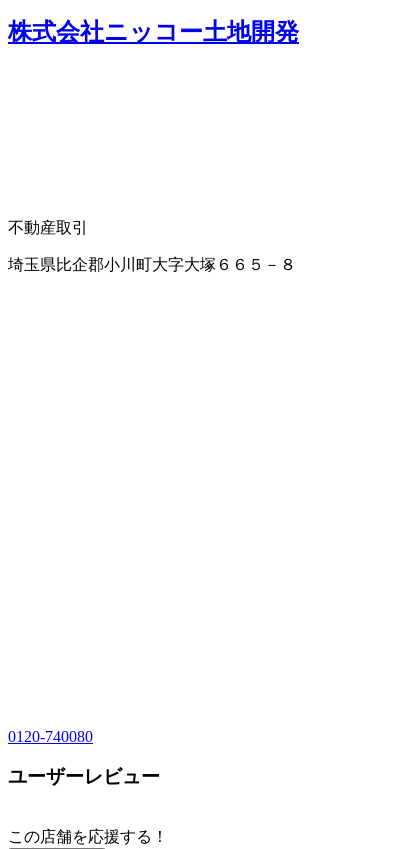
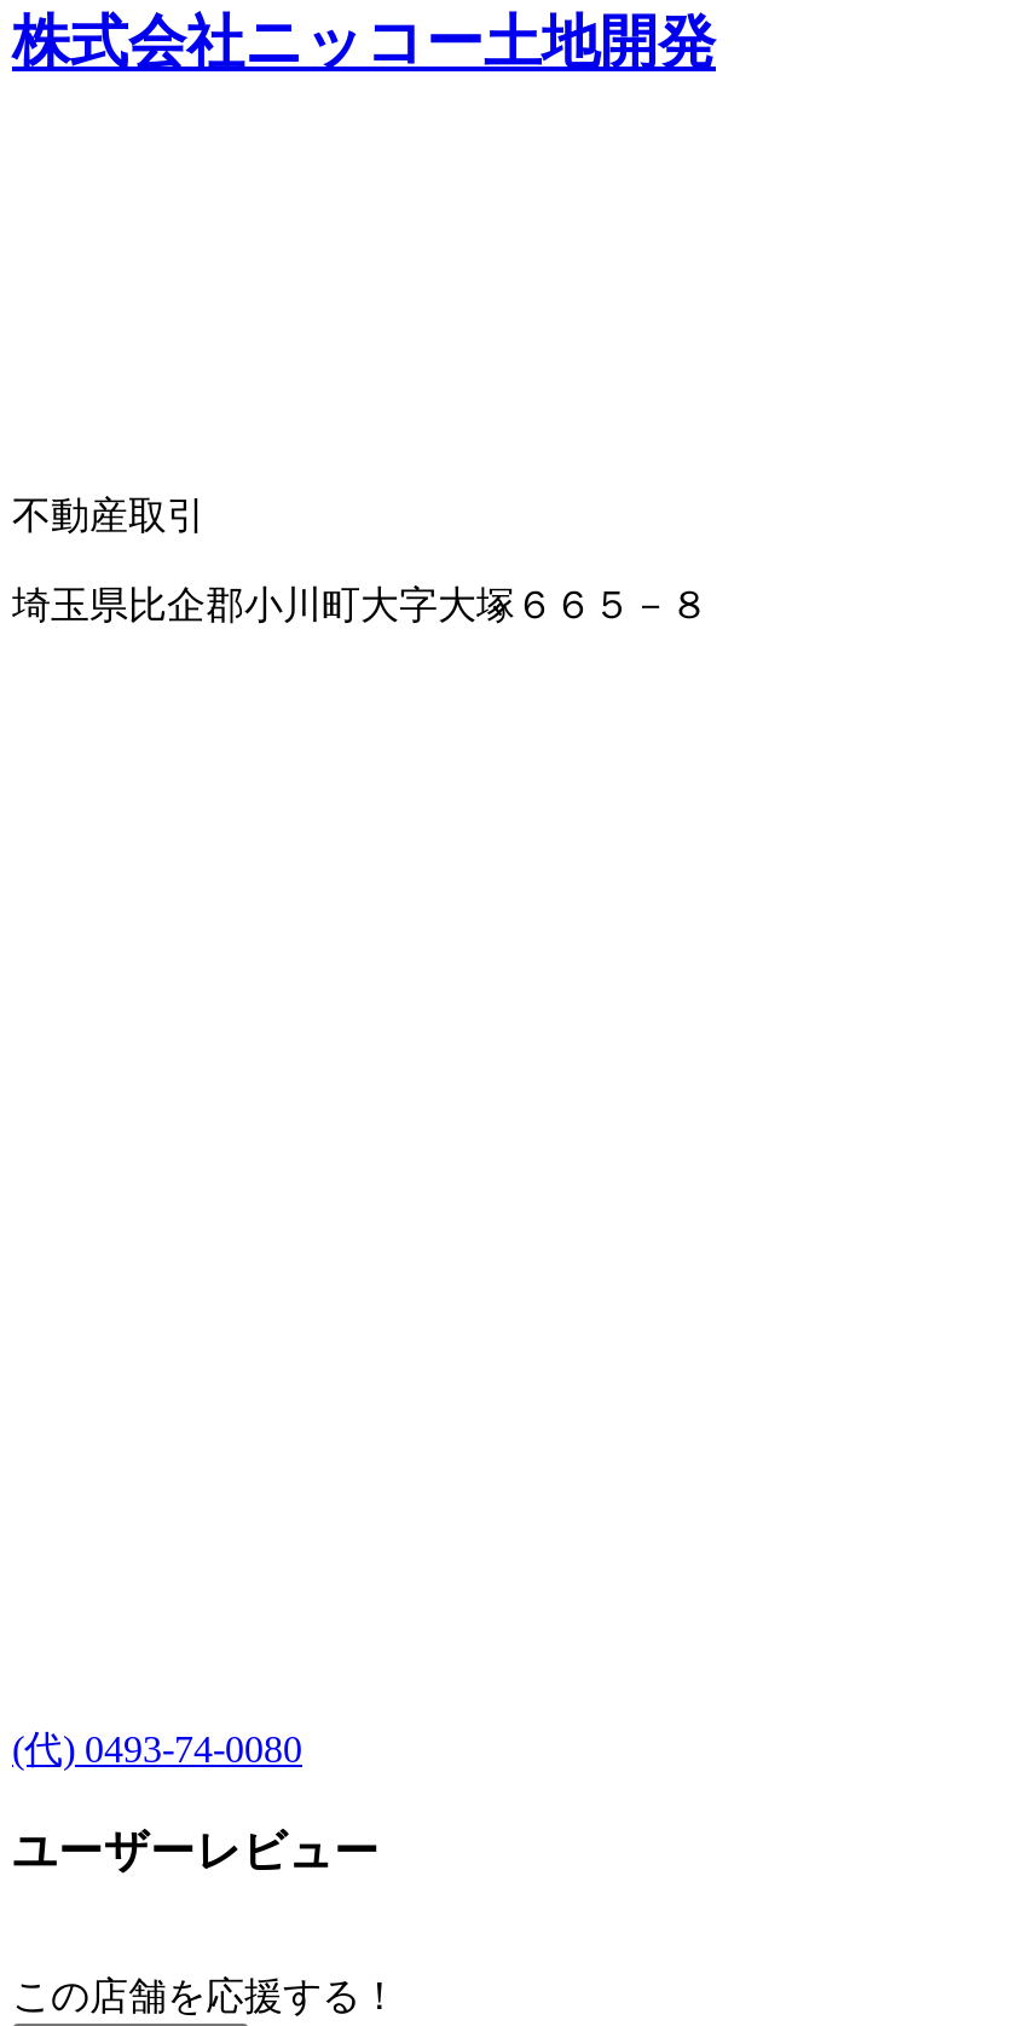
[8,728,93,745] 0120-740080 -> [12,1727,302,1769] (代) 0493-74-0080

